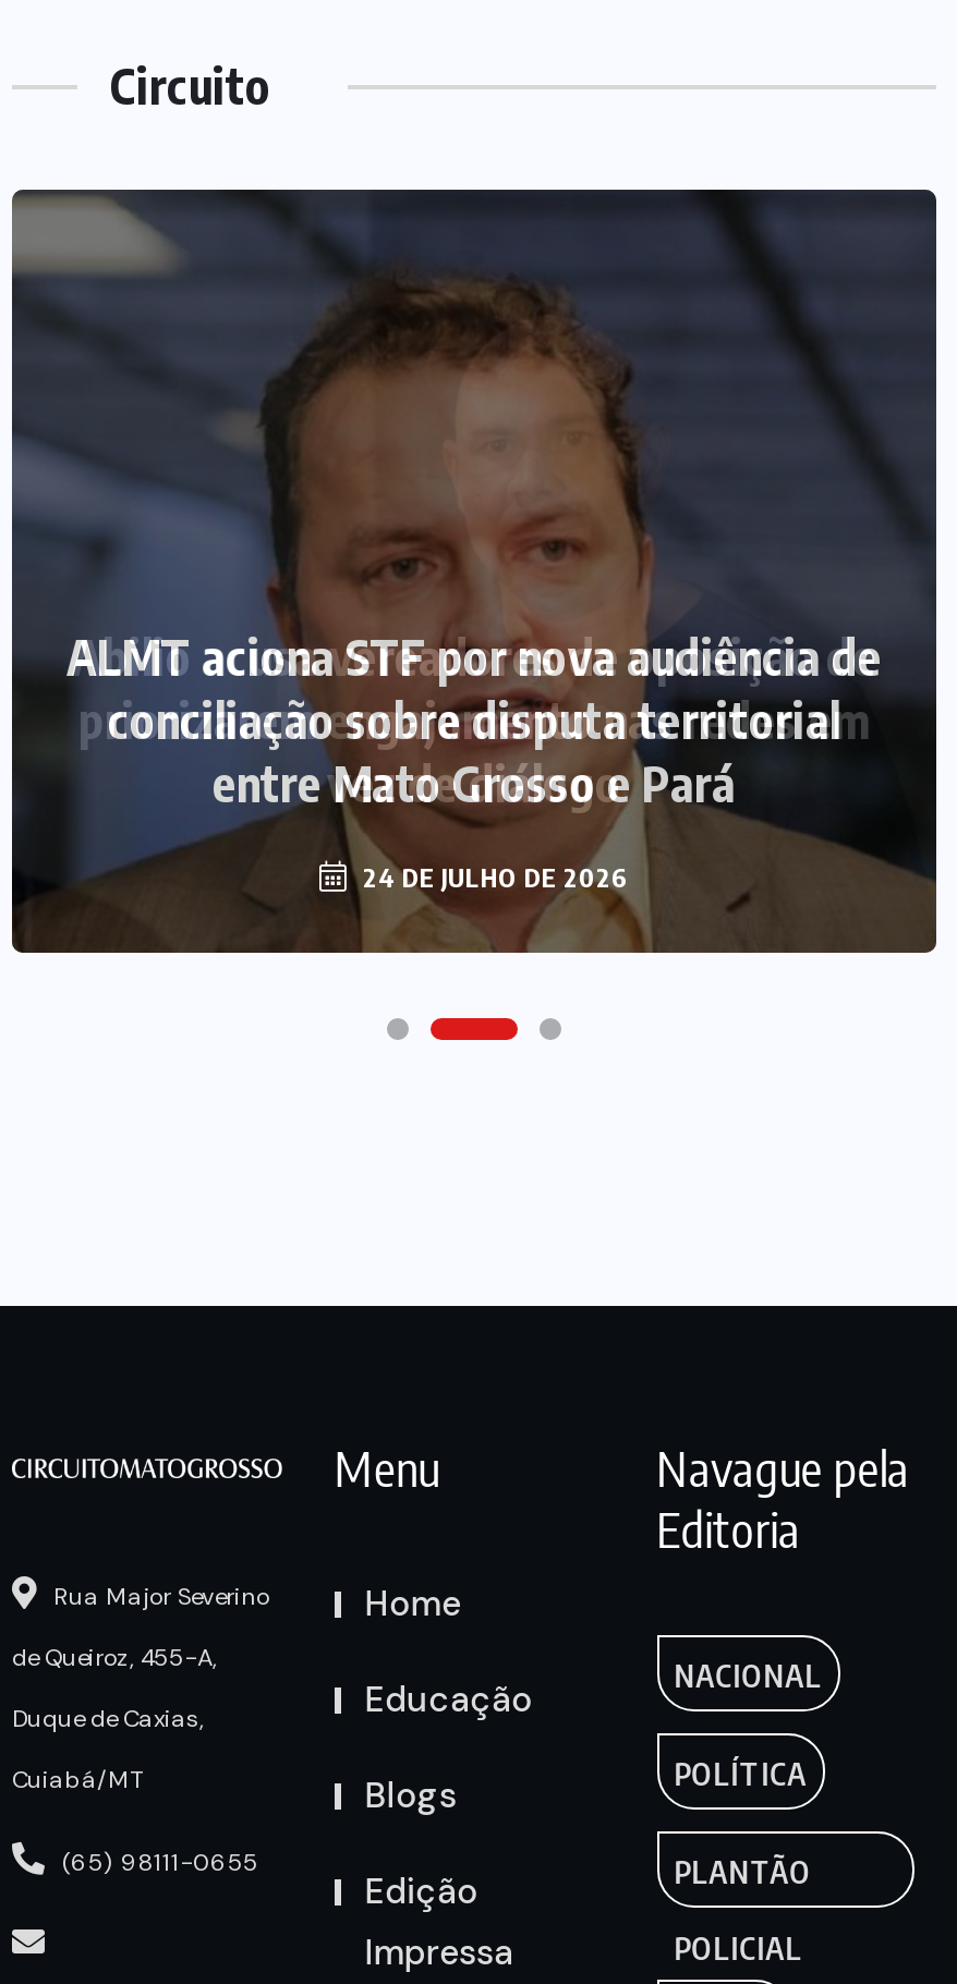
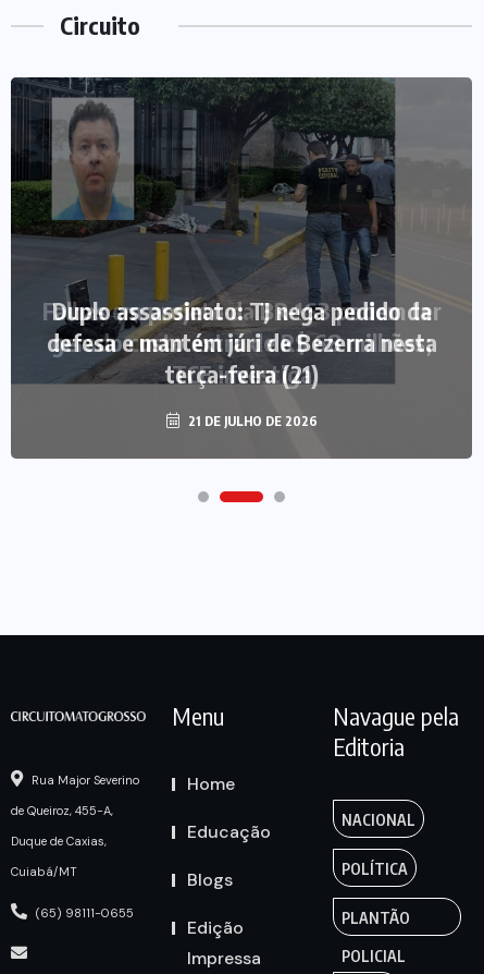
[10,192,936,951] [image] | ALMT aciona STF por nova audiência de | conciliação sobre disputa territorial | entre Mato Grosso e Pará -> [10,77,472,459] [image] | Duplo assassinato: TJ nega pedido da | defesa e mantém júri de Bezerra nesta | terça-feira (21)
[356,862,629,894] 24 DE JULHO DE 2026 -> [184,413,317,429] 21 DE JULHO DE 2026

